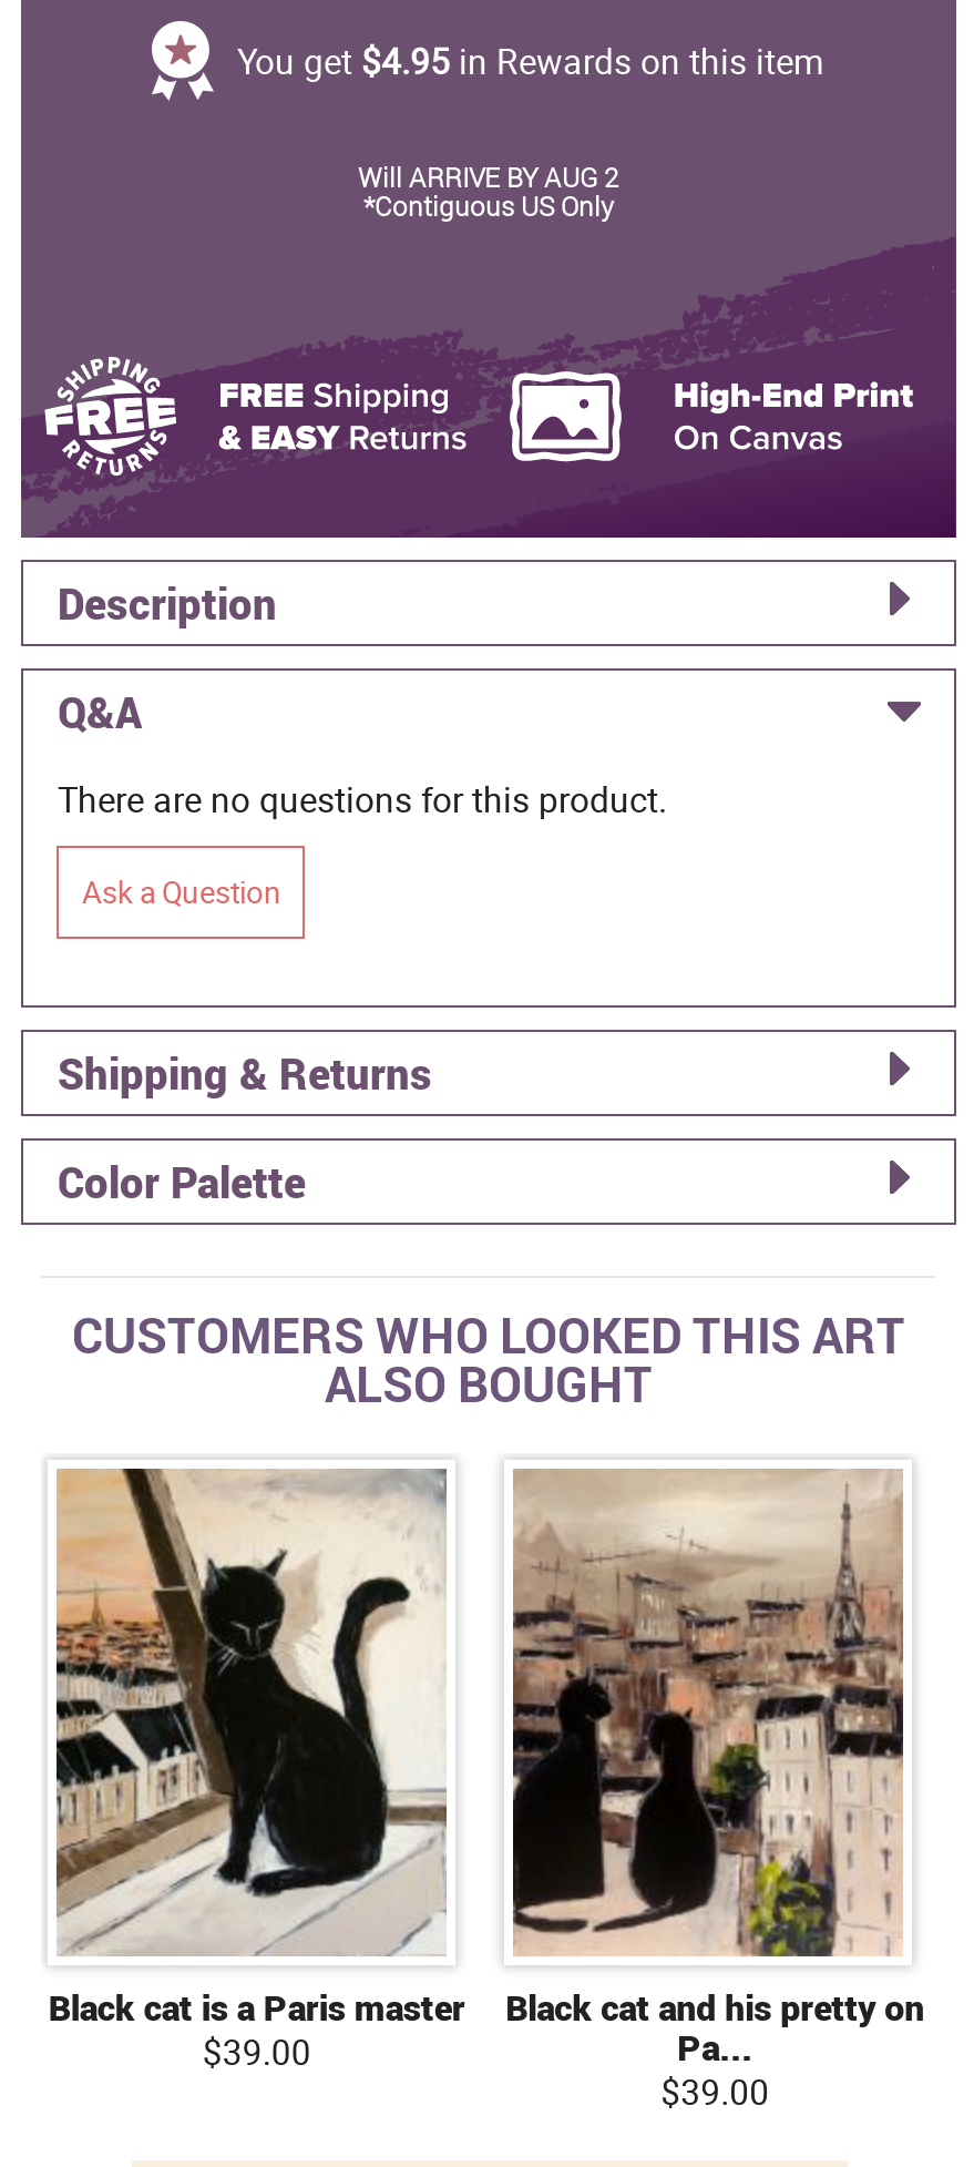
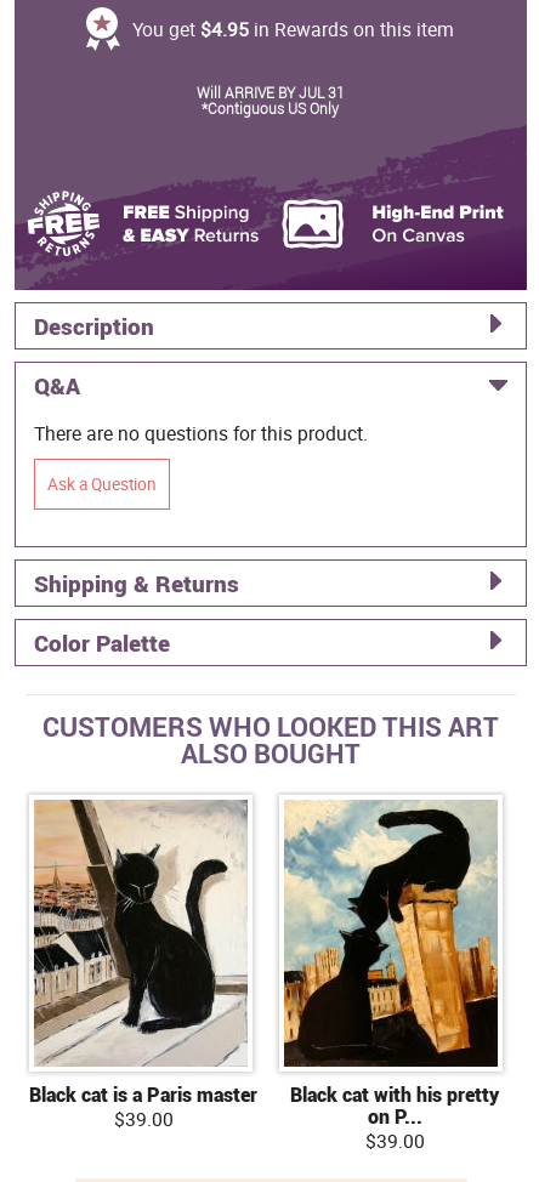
[358,159,619,195] Will ARRIVE BY AUG 2 -> [197,83,345,102] Will ARRIVE BY JUL 31
[506,1469,925,2072] [image] | Black cat and his pretty on | Pa... -> [283,800,499,1130] [image] | Black cat with his pretty | on P...

